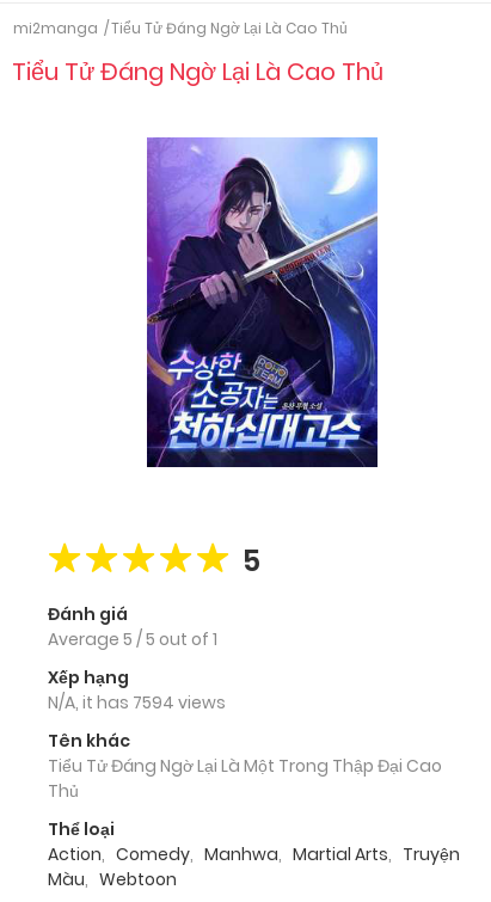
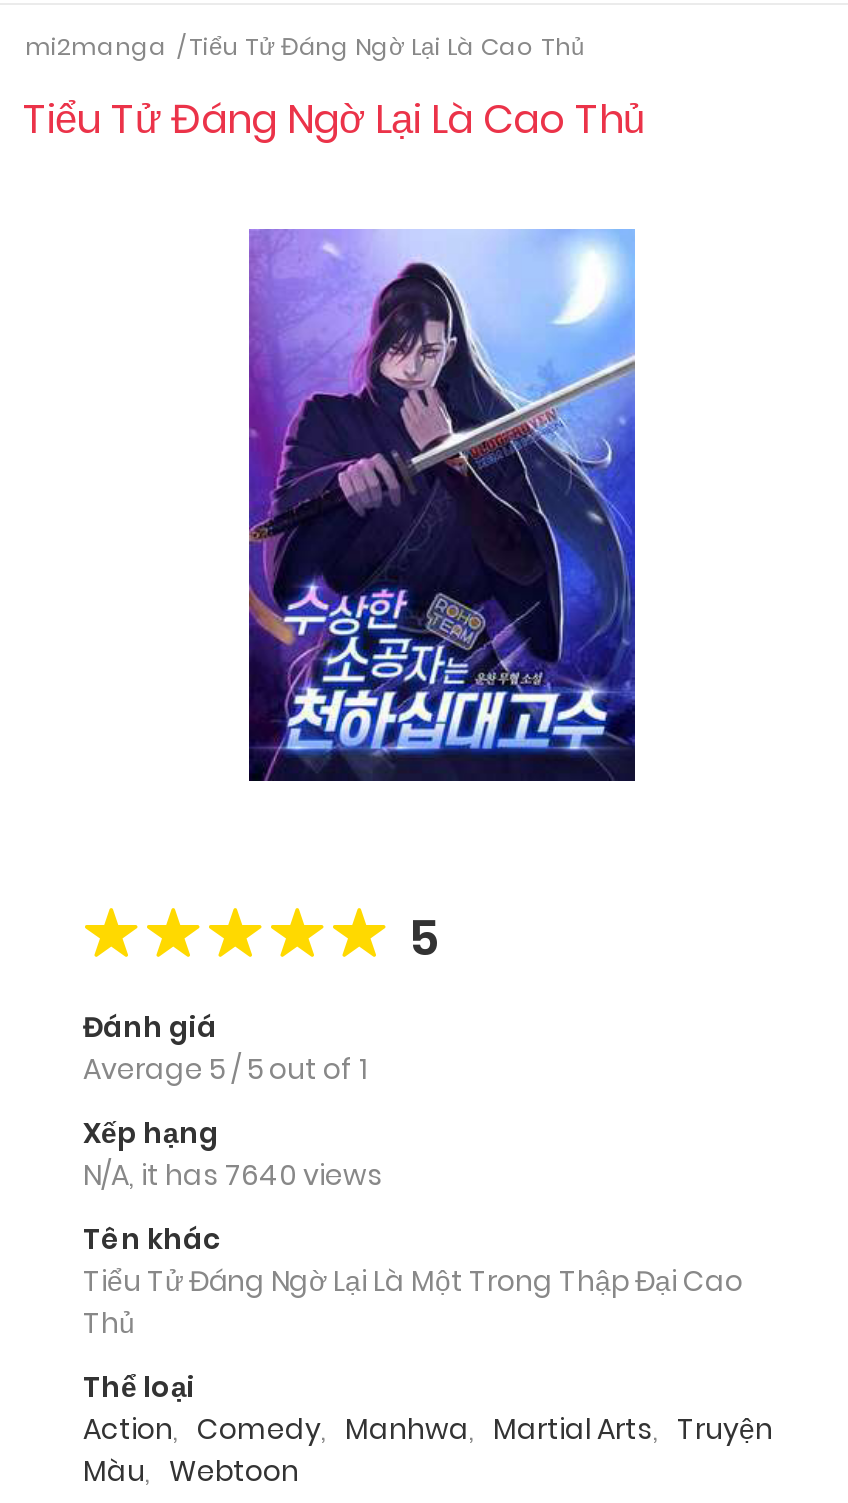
[48,691,226,715] N/A, it has 7594 views -> [83,1156,383,1196] N/A, it has 7640 views

